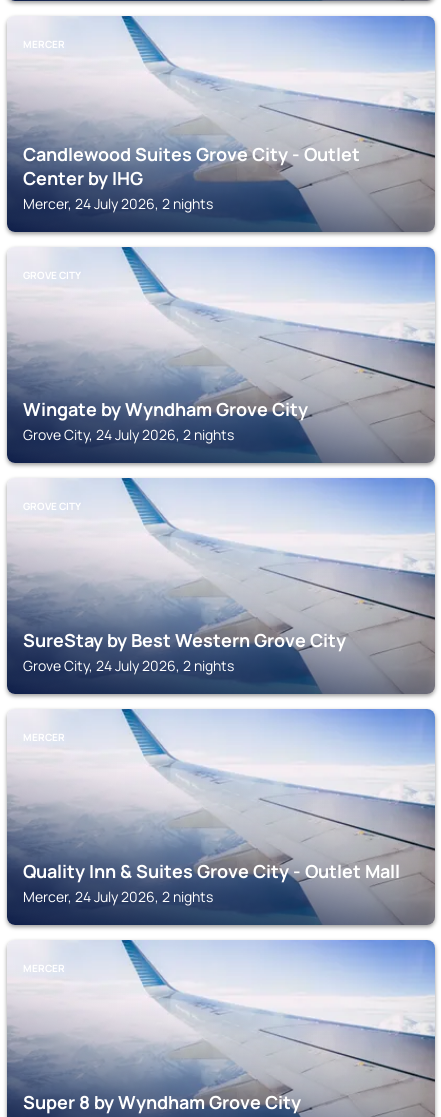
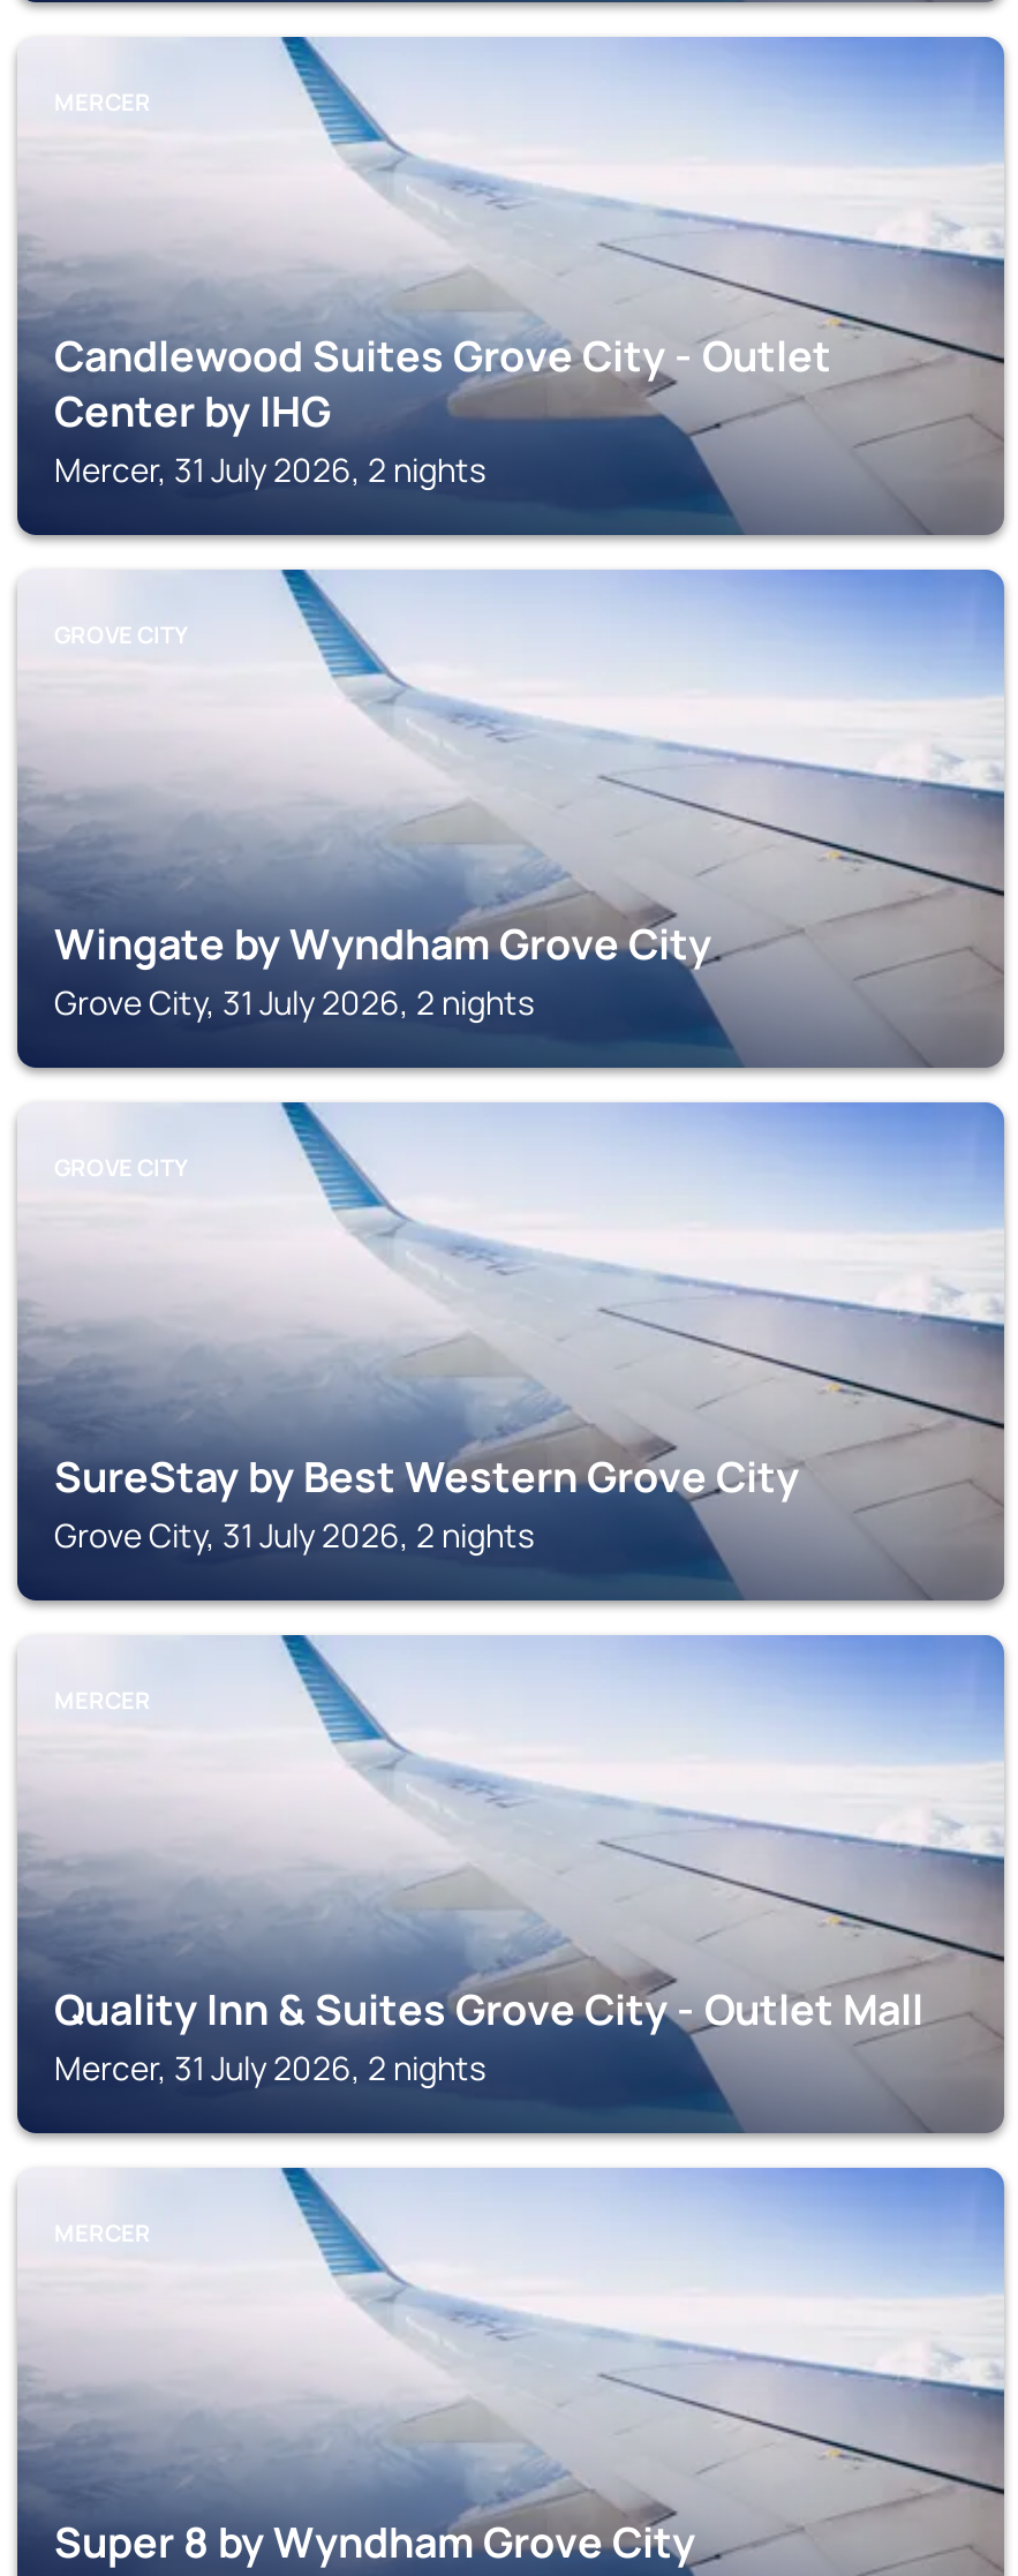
[23,194,213,213] Mercer, 24 July 2026, 2 nights -> [54,447,485,491] Mercer, 31 July 2026, 2 nights
[23,425,234,444] Grove City, 24 July 2026, 2 nights -> [54,980,534,1024] Grove City, 31 July 2026, 2 nights
[23,656,234,675] Grove City, 24 July 2026, 2 nights -> [54,1513,534,1557] Grove City, 31 July 2026, 2 nights
[23,887,213,906] Mercer, 24 July 2026, 2 nights -> [54,2046,485,2089] Mercer, 31 July 2026, 2 nights

